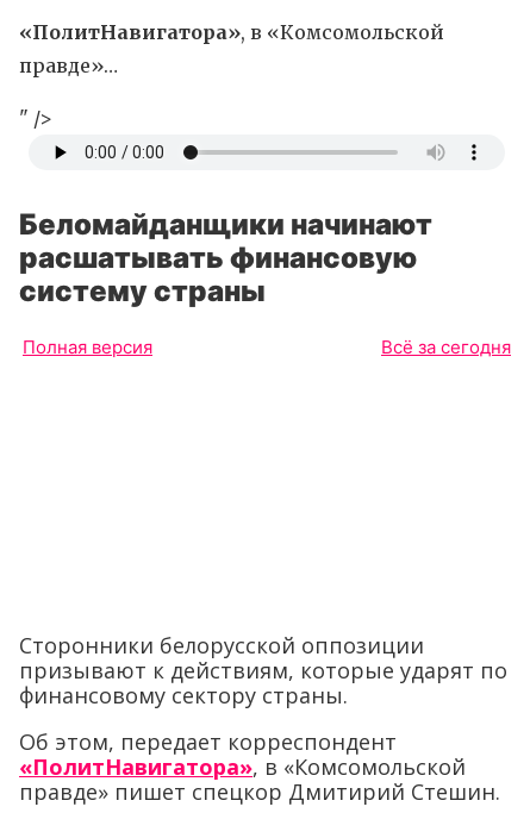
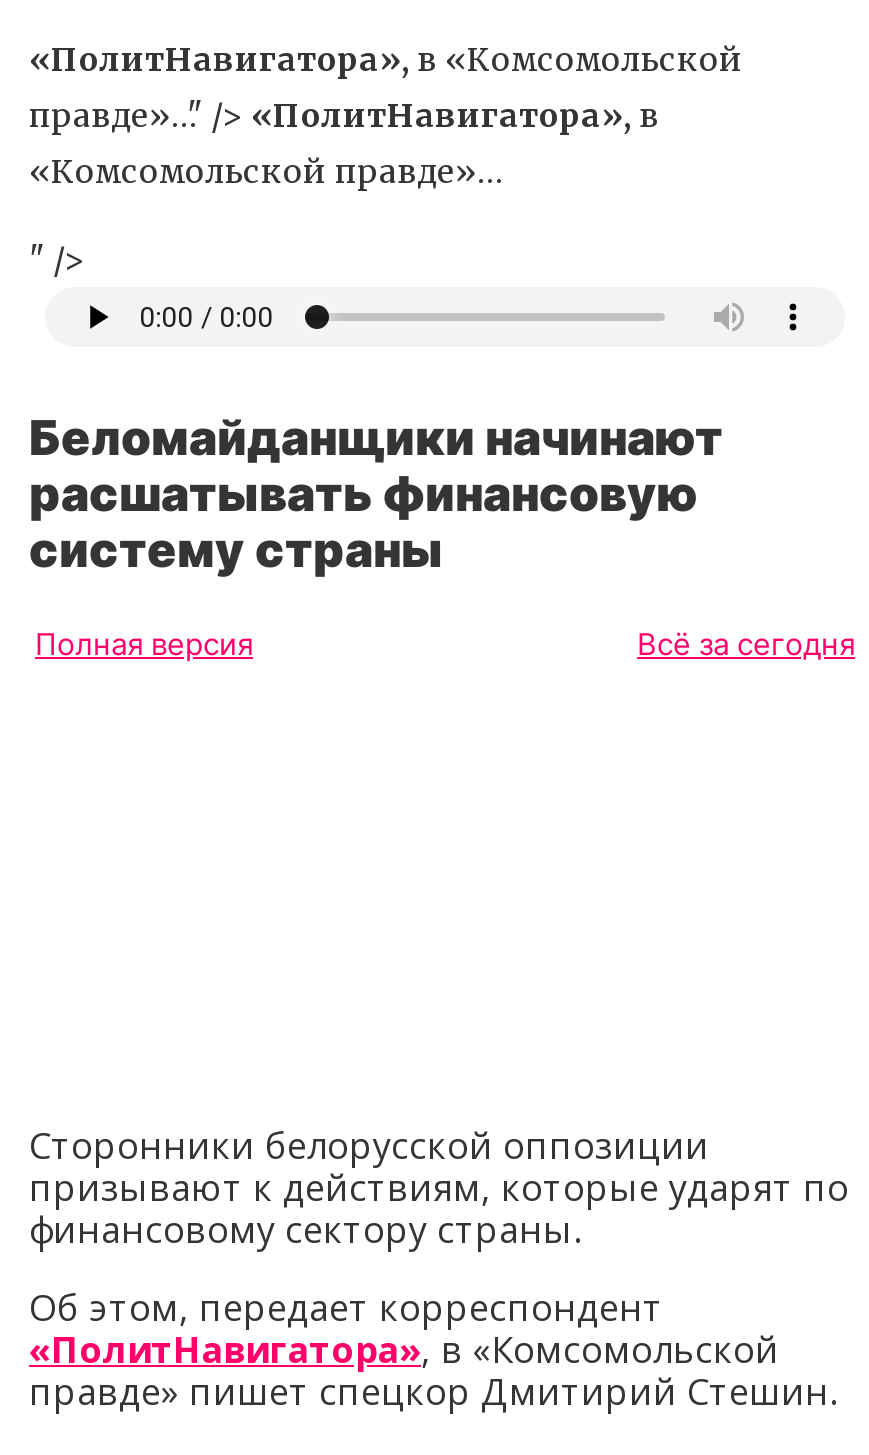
[19,54,118,77] правде»… -> [29,95,659,191] правде»…" /> «ПолитНавигатора», в | «Комсомольской правде»…

